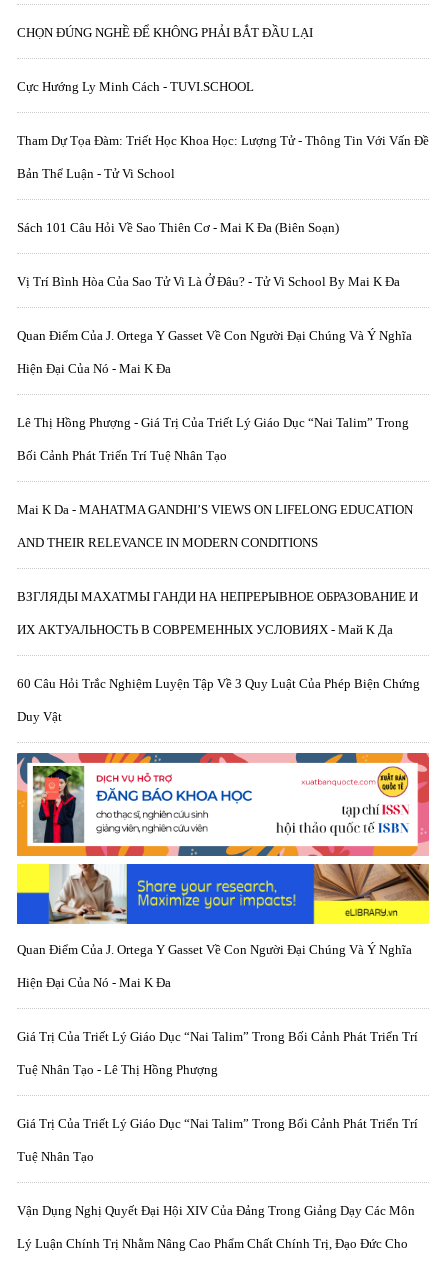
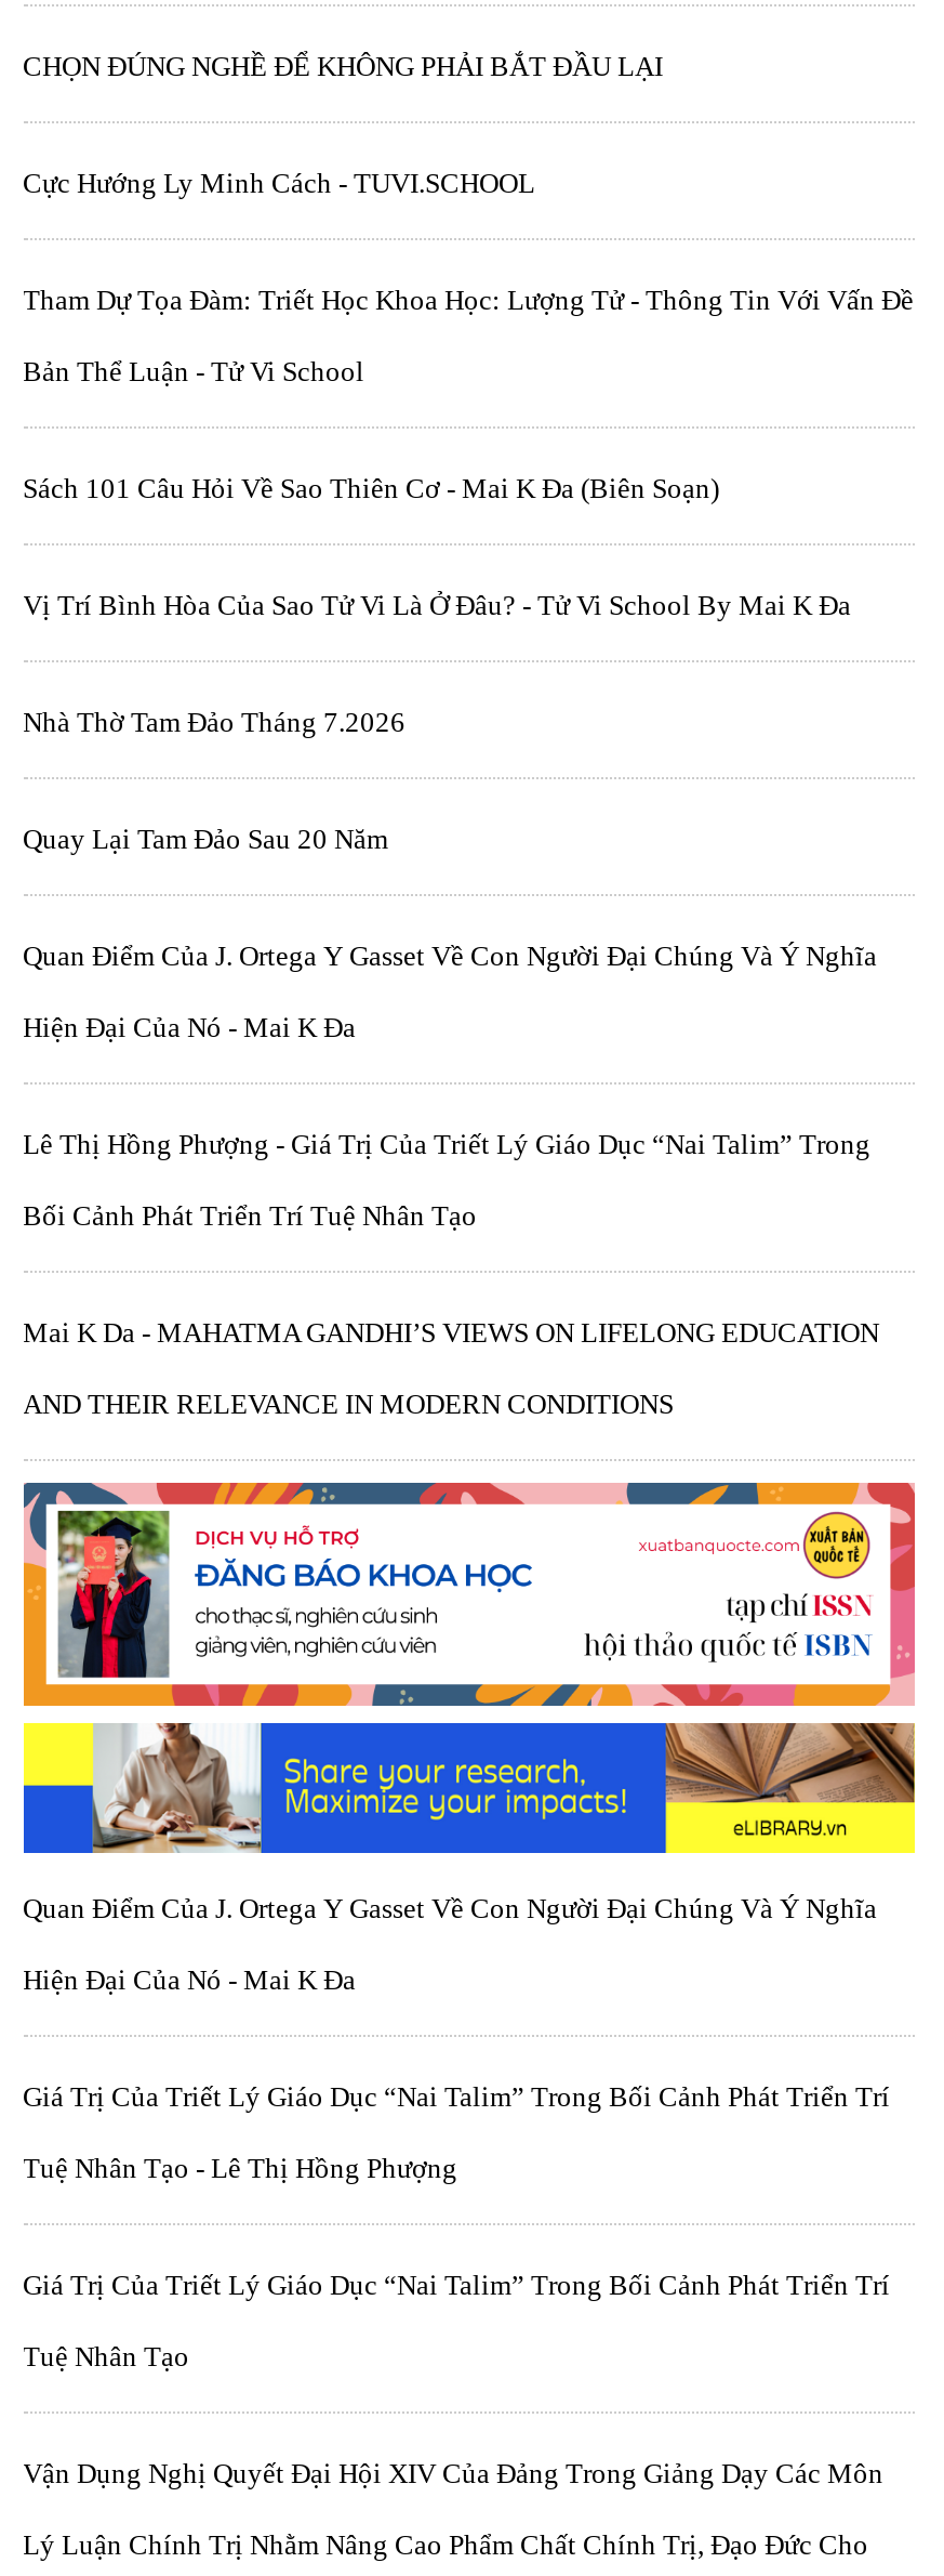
none -> [23,705,405,738] Nhà Thờ Tam Đảo Tháng 7.2026
none -> [23,822,388,855] Quay Lại Tam Đảo Sau 20 Năm
moved [16,328,412,550] -> [23,939,879,1420]: Quan Điểm Của J. Ortega Y Gasset Về Con Người Đại Chúng Và Ý Nghĩa | Hiện Đại Của Nó - Mai K Đa | Lê Thị Hồng Phượng - Giá Trị Của Triết Lý Giáo Dục “Nai Talim” Trong | Bối Cảnh Phát Triển Trí Tuệ Nhân Tạo | Mai K Da - MAHATMA GANDHI’S VIEWS ON LIFELONG EDUCATION | AND THEIR RELEVANCE IN MODERN CONDITIONS
[16,589,417,637] ВЗГЛЯДЫ МАХАТМЫ ГАНДИ НА НЕПРЕРЫВНОЕ ОБРАЗОВАНИЕ И | ИХ АКТУАЛЬНОСТЬ В СОВРЕМЕННЫХ УСЛОВИЯХ - Май К Да -> none
[16,676,419,724] 60 Câu Hỏi Trắc Nghiệm Luyện Tập Về 3 Quy Luật Của Phép Biện Chứng | Duy Vật -> none

